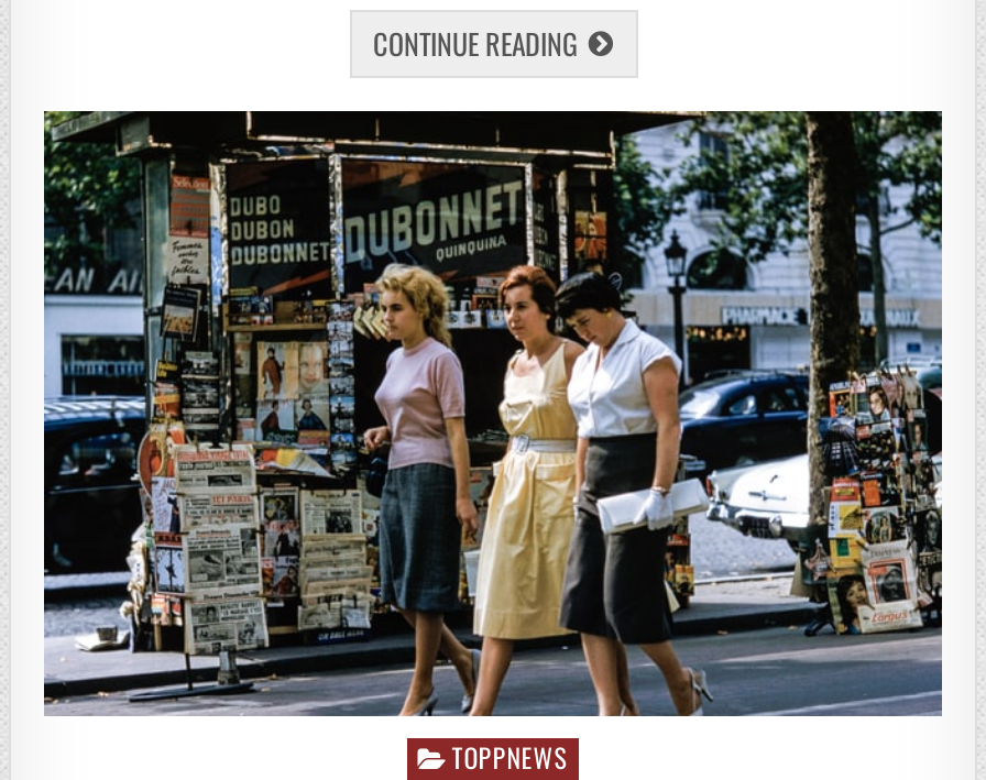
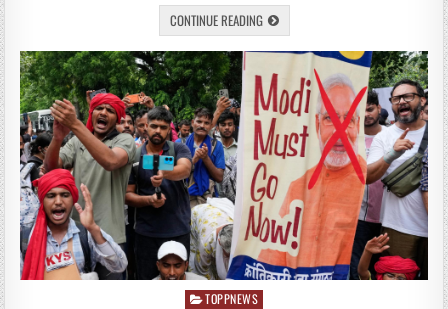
[42,108,944,717] [image] -> [19,50,429,281] [image]

